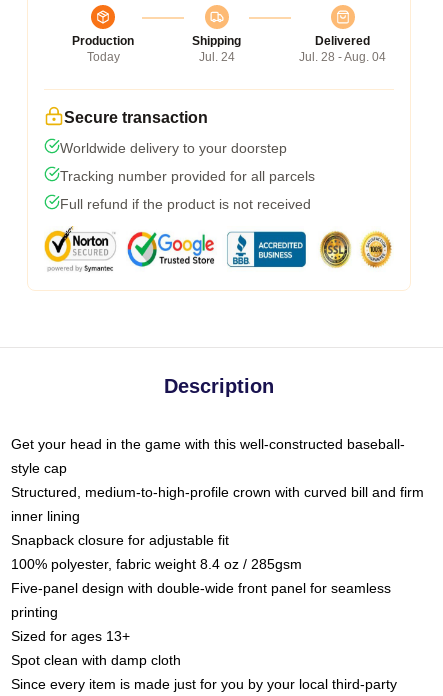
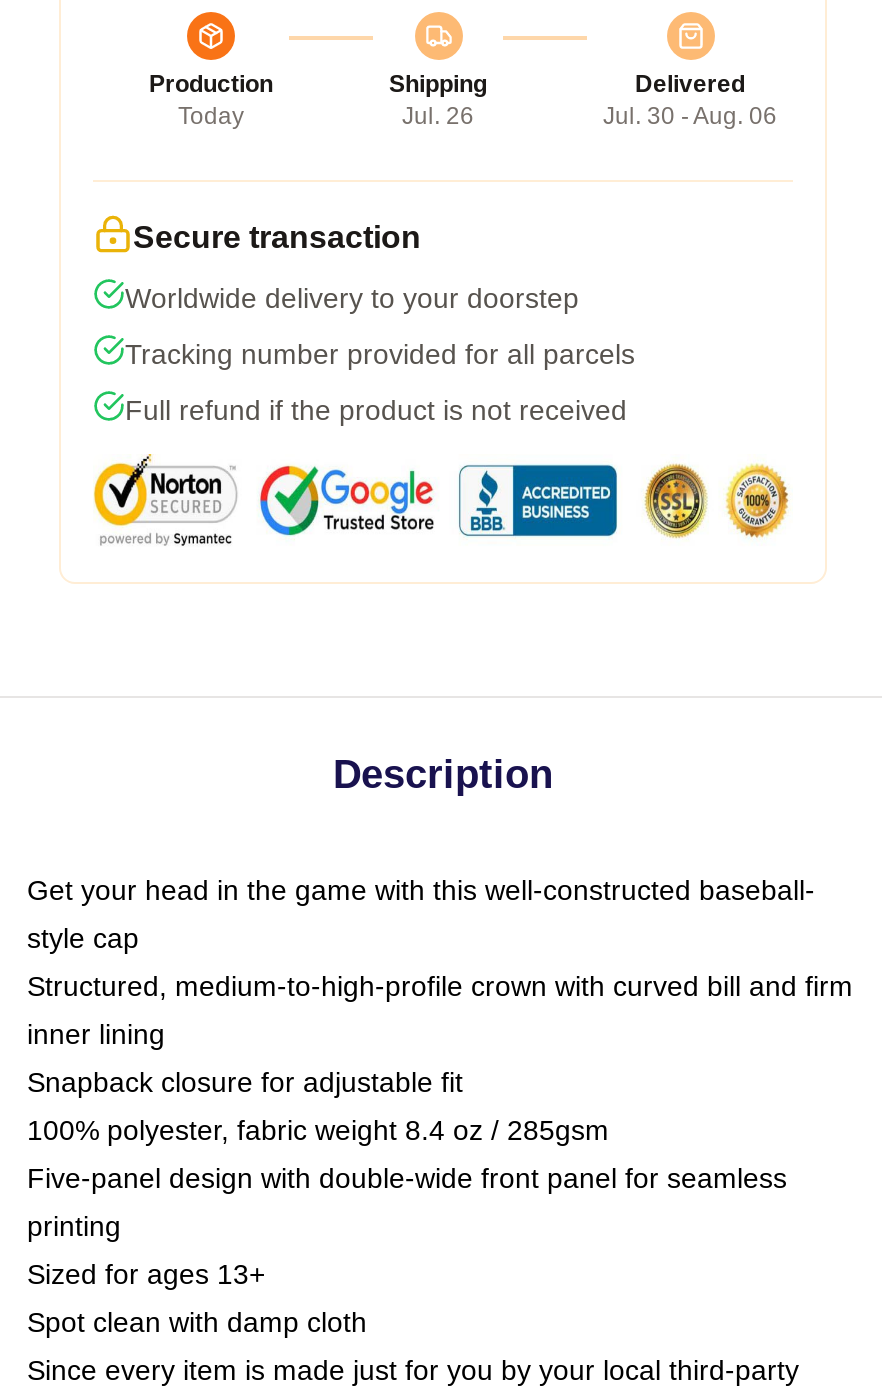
[198,50,234,64] Jul. 24 -> [402,102,474,130] Jul. 26
[299,50,386,64] Jul. 28 - Aug. 04 -> [603,102,777,130] Jul. 30 - Aug. 06

